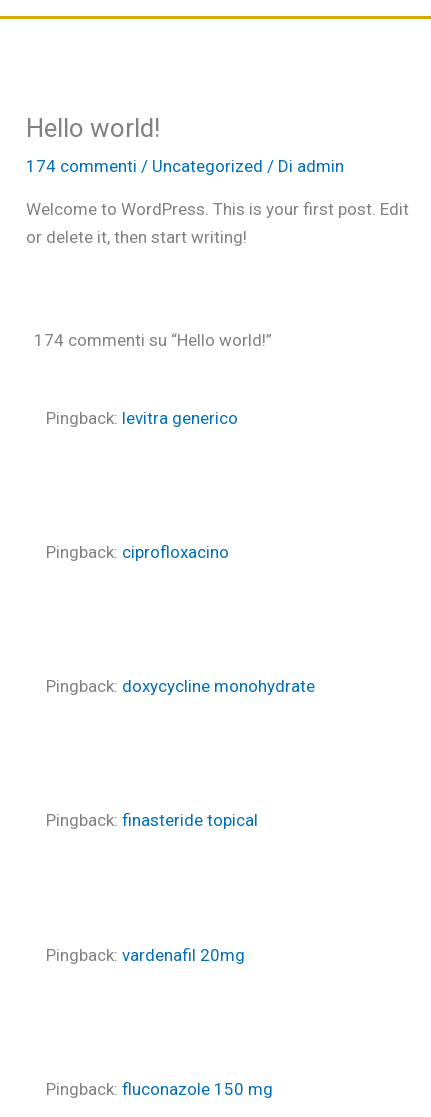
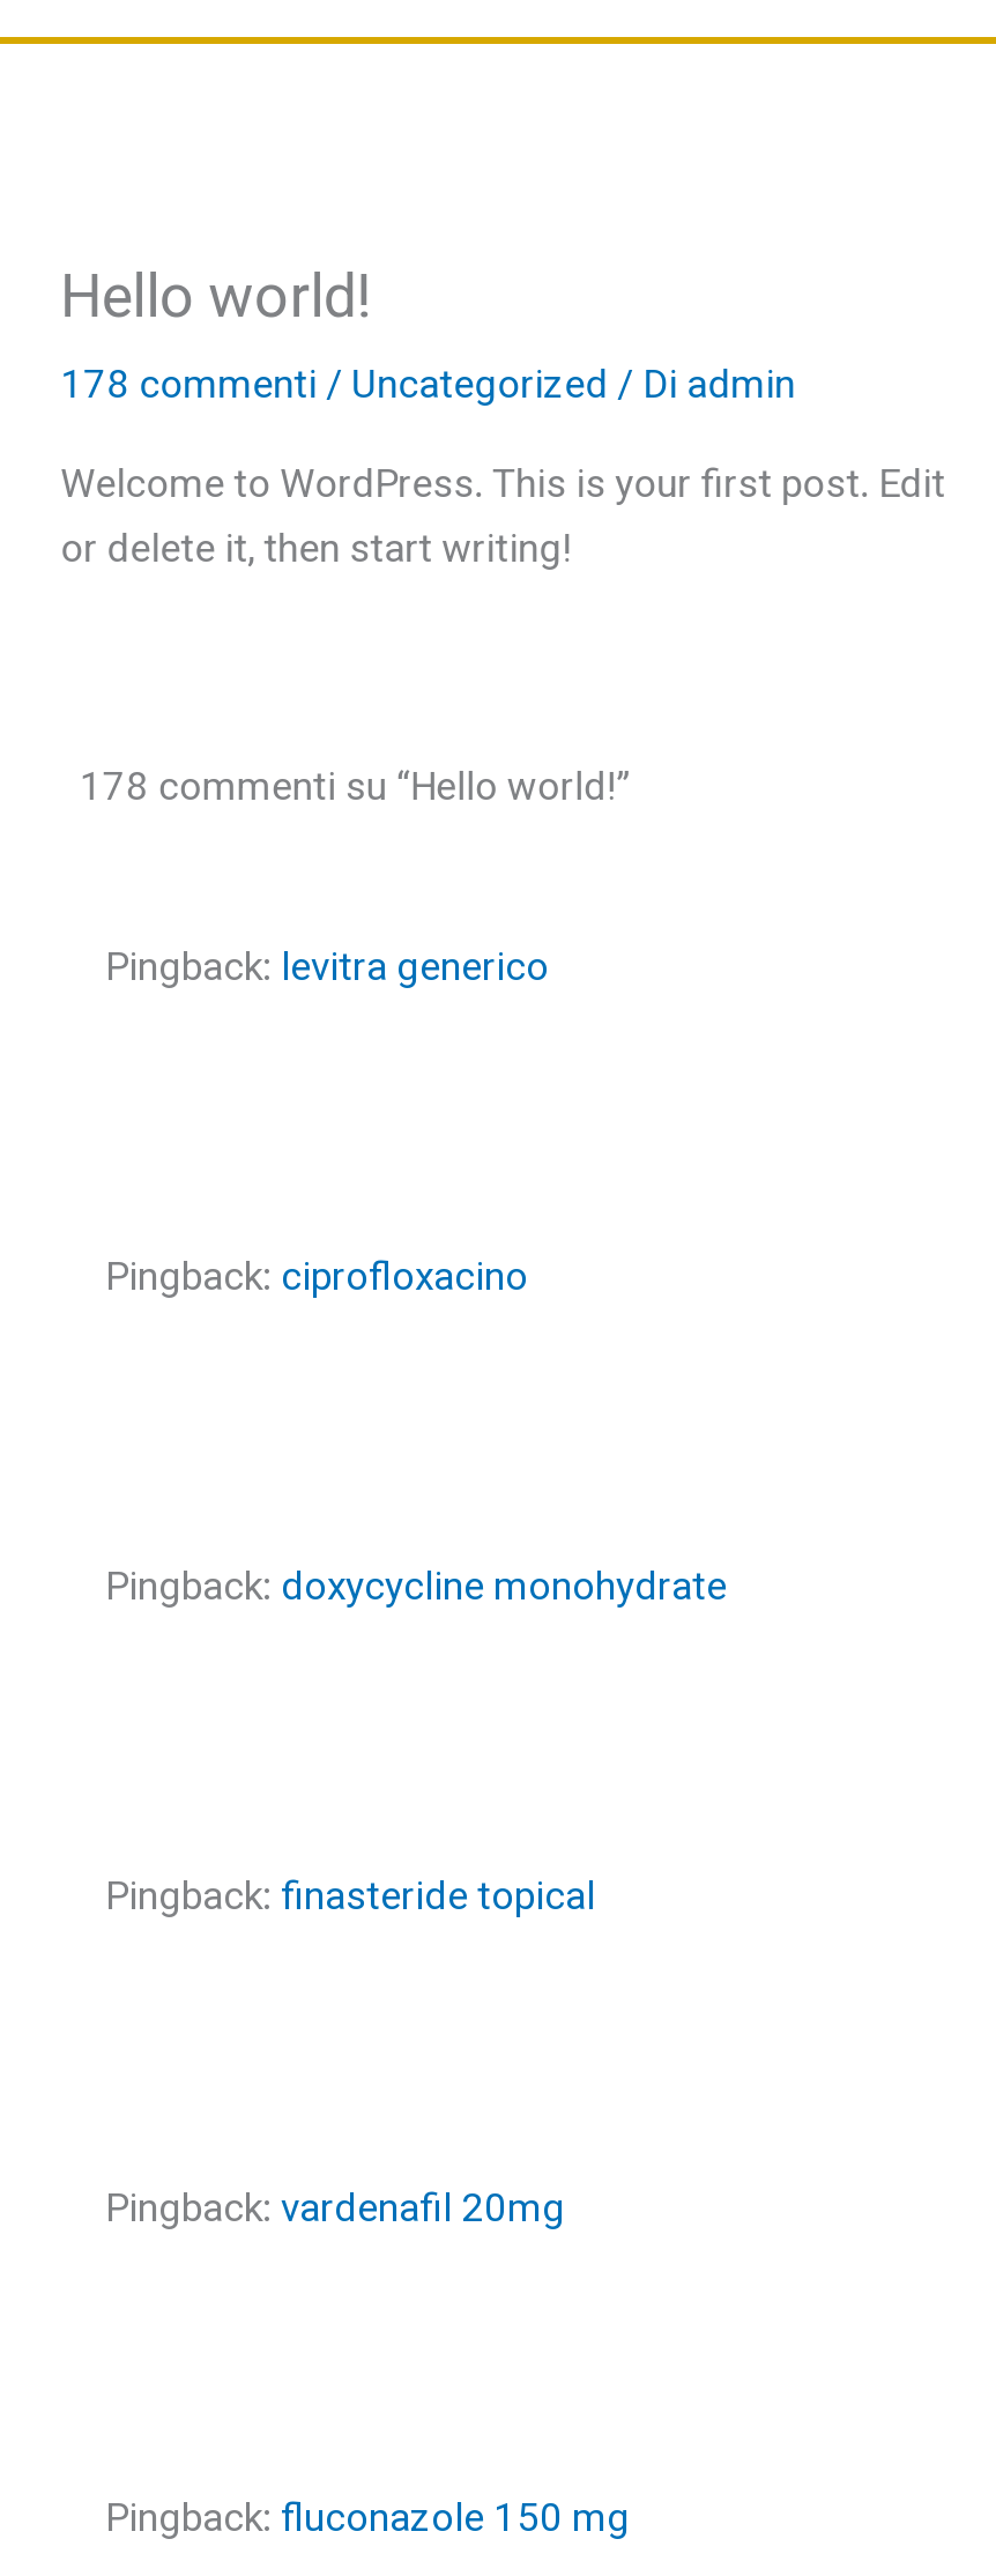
[26,155,344,175] 174 commenti / Uncategorized / Di admin -> [61,359,795,406] 178 commenti / Uncategorized / Di admin
[34,330,272,350] 174 commenti su “Hello world!” -> [79,762,629,809] 178 commenti su “Hello world!”

